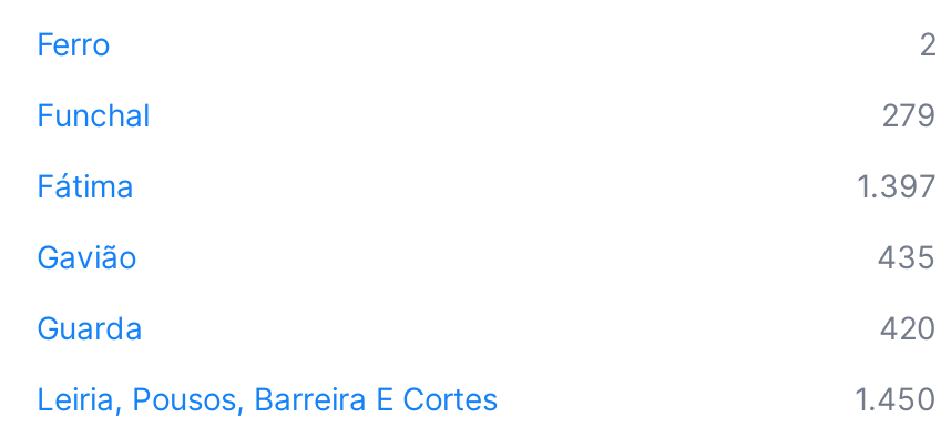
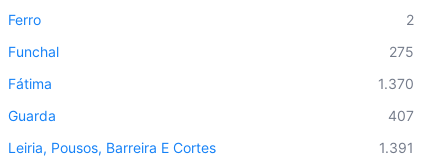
[881,94,937,132] 279 -> [389,43,414,60] 275
[37,165,937,274] 1.397 | Gavião | 435 -> [378,75,414,92] 1.370
[879,307,937,345] 420 -> [388,107,414,124] 407
[855,378,937,416] 1.450 -> [379,139,414,156] 1.391

